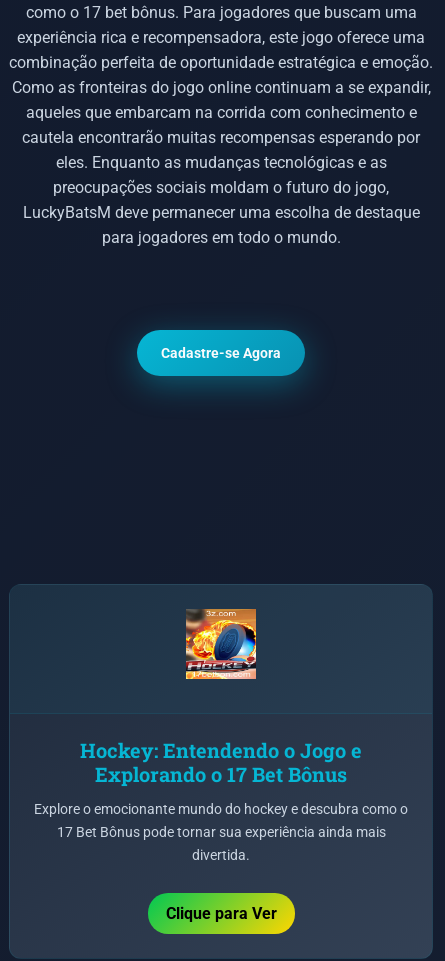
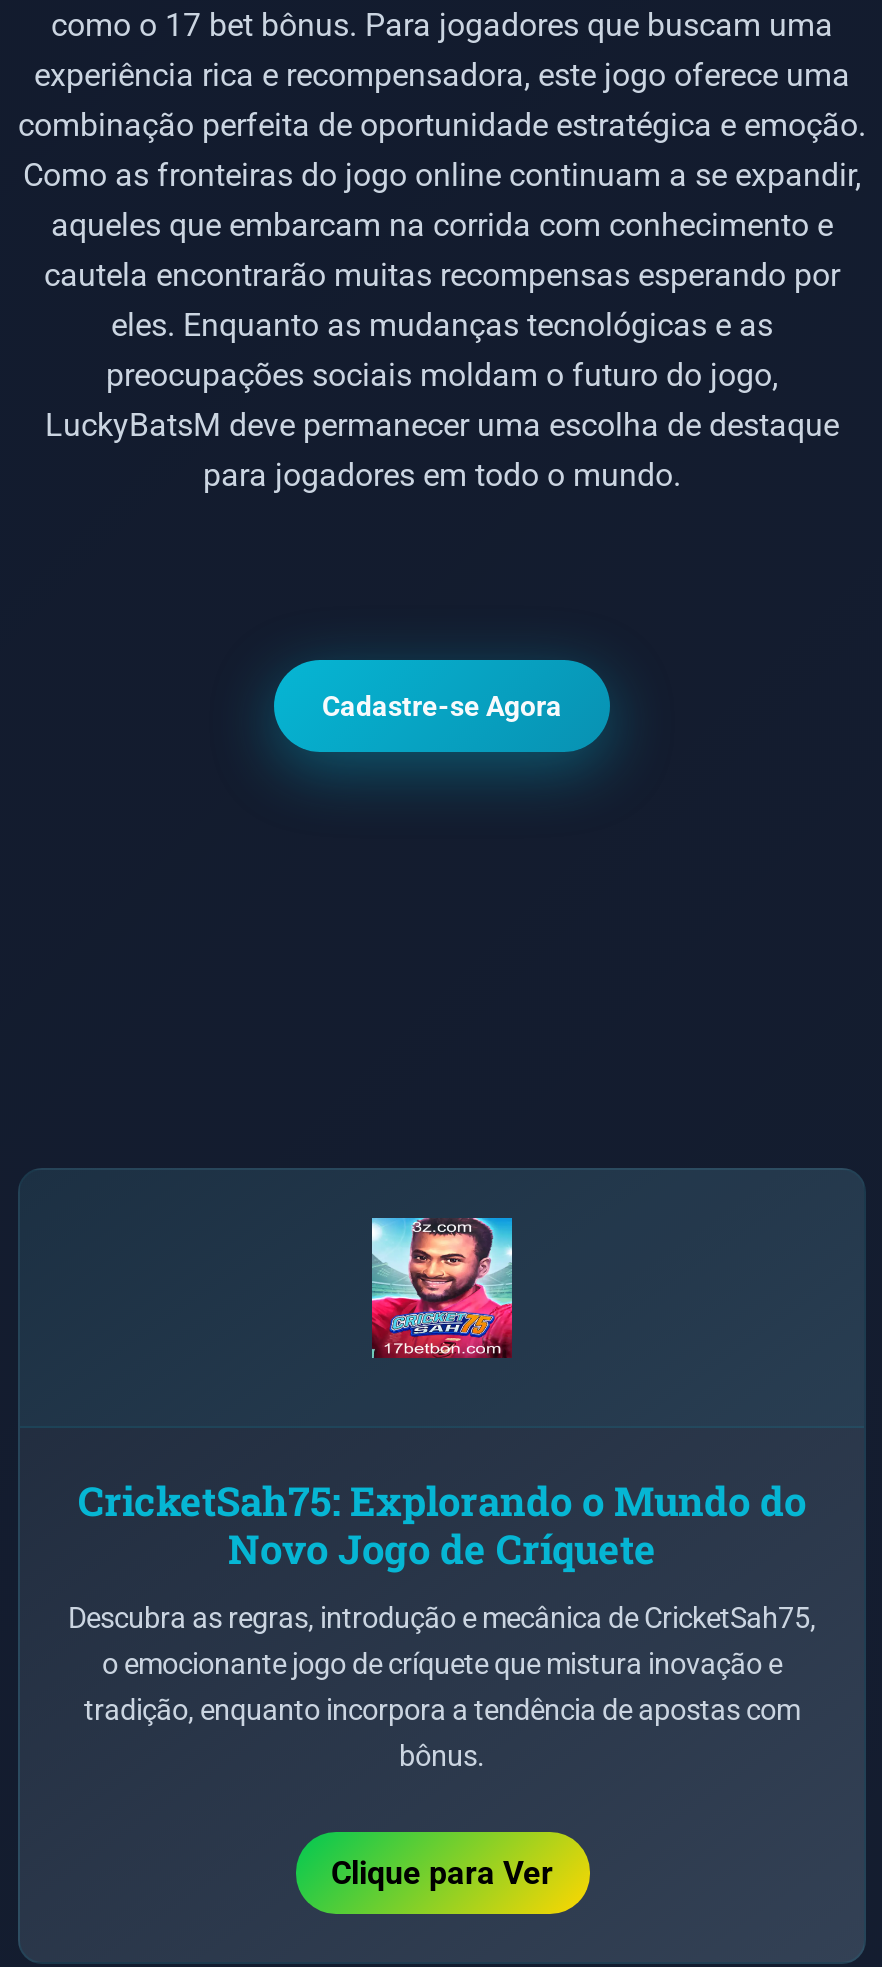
[185,608,257,680] [image] -> [370,1216,514,1360] [image]
[80,737,362,787] Hockey: Entendendo o Jogo e | Explorando o 17 Bet Bônus -> [78,1474,806,1574] CricketSah75: Explorando o Mundo do | Novo Jogo de Críquete
[34,801,408,864] Explore o emocionante mundo do hockey e descubra como o | 17 Bet Bônus pode tornar sua experiência ainda mais | divertida. -> [68,1602,816,1774] Descubra as regras, introdução e mecânica de CricketSah75, | o emocionante jogo de críquete que mistura inovação e | tradição, enquanto incorpora a tendência de apostas com | bônus.

